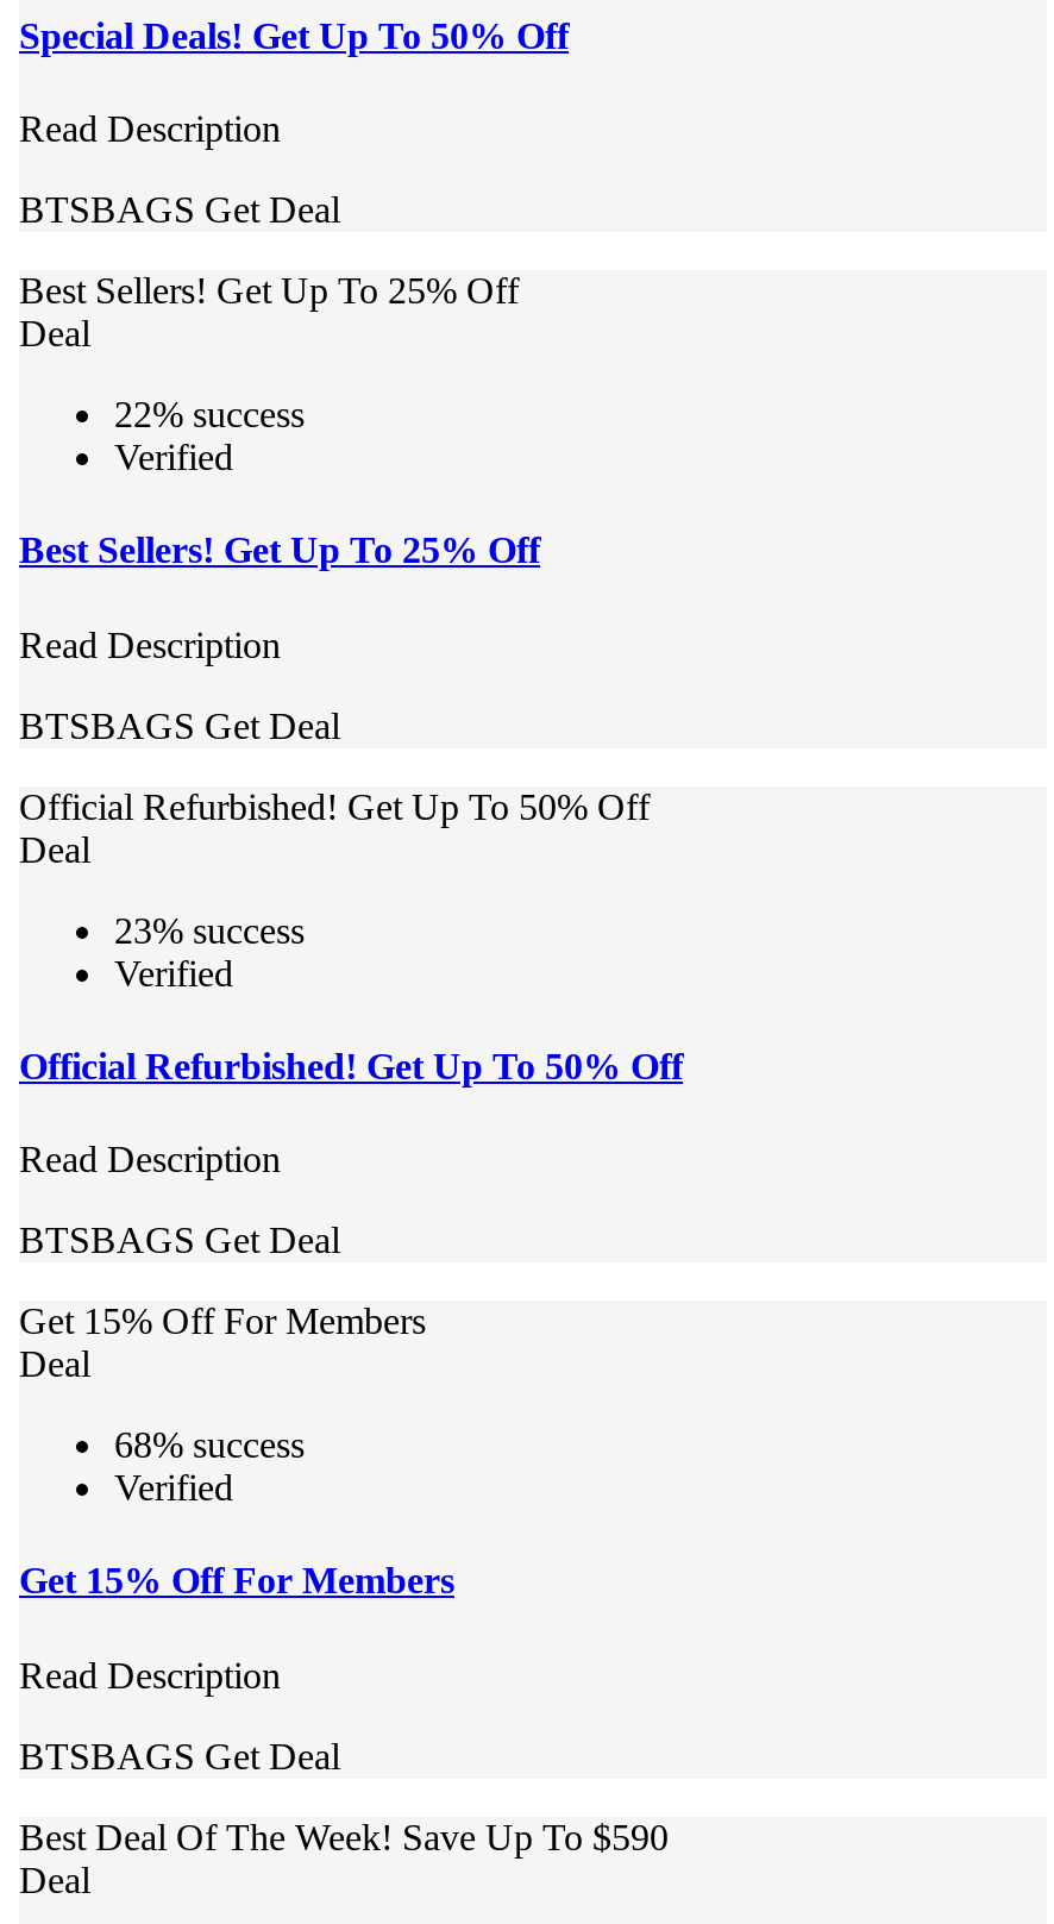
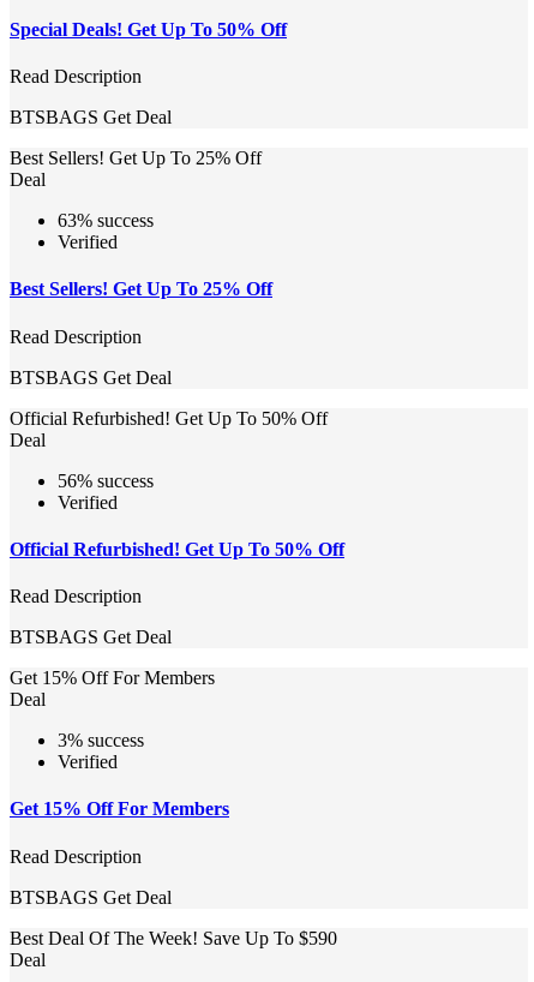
[114,394,305,435] 22% success -> [58,210,154,231] 63% success
[114,910,305,950] 23% success -> [58,470,154,491] 56% success
[114,1425,305,1465] 68% success -> [58,730,144,751] 3% success

